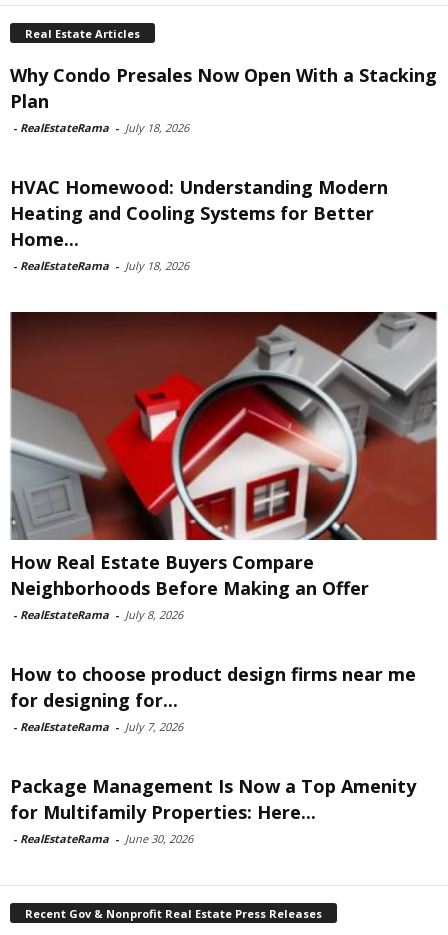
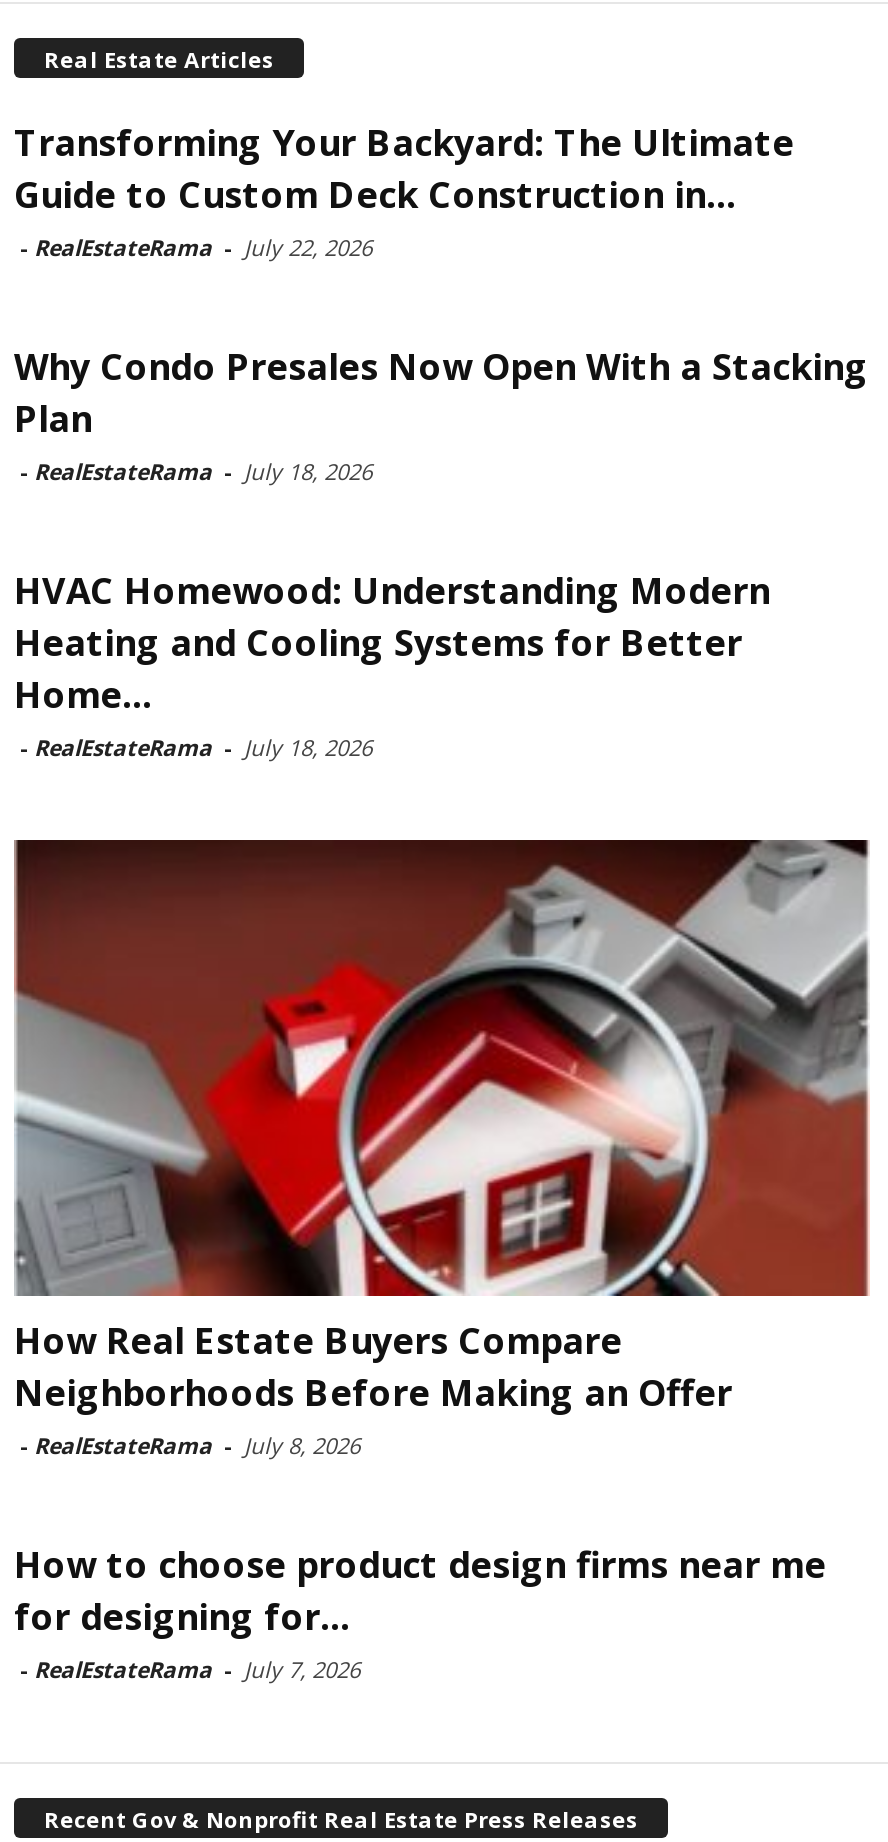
none -> [14,118,794,262] Transforming Your Backyard: The Ultimate | Guide to Custom Deck Construction in... | - RealEstateRama - July 22, 2026
moved [9,63,439,734] -> [12,342,872,1684]: [image] | Why Condo Presales Now Open With a Stacking | Plan | ... | for designing for... | - RealEstateRama - July 7, 2026
[10,774,416,846] Package Management Is Now a Top Amenity | for Multifamily Properties: Here... | - RealEstateRama - June 30, 2026 -> none

